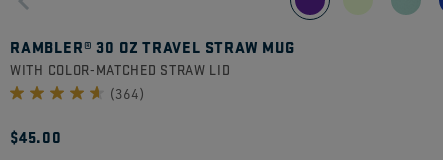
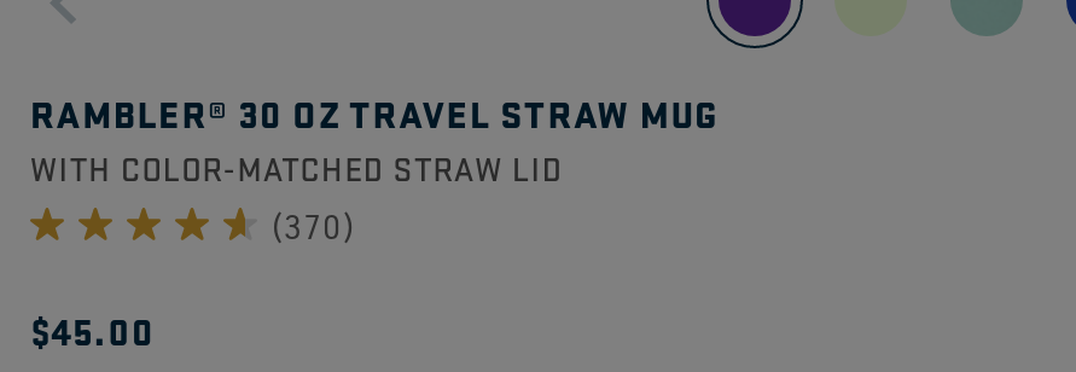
[109,85,145,102] (364) -> [269,204,356,245] (370)

